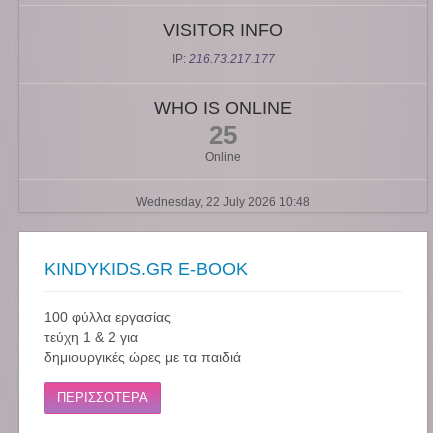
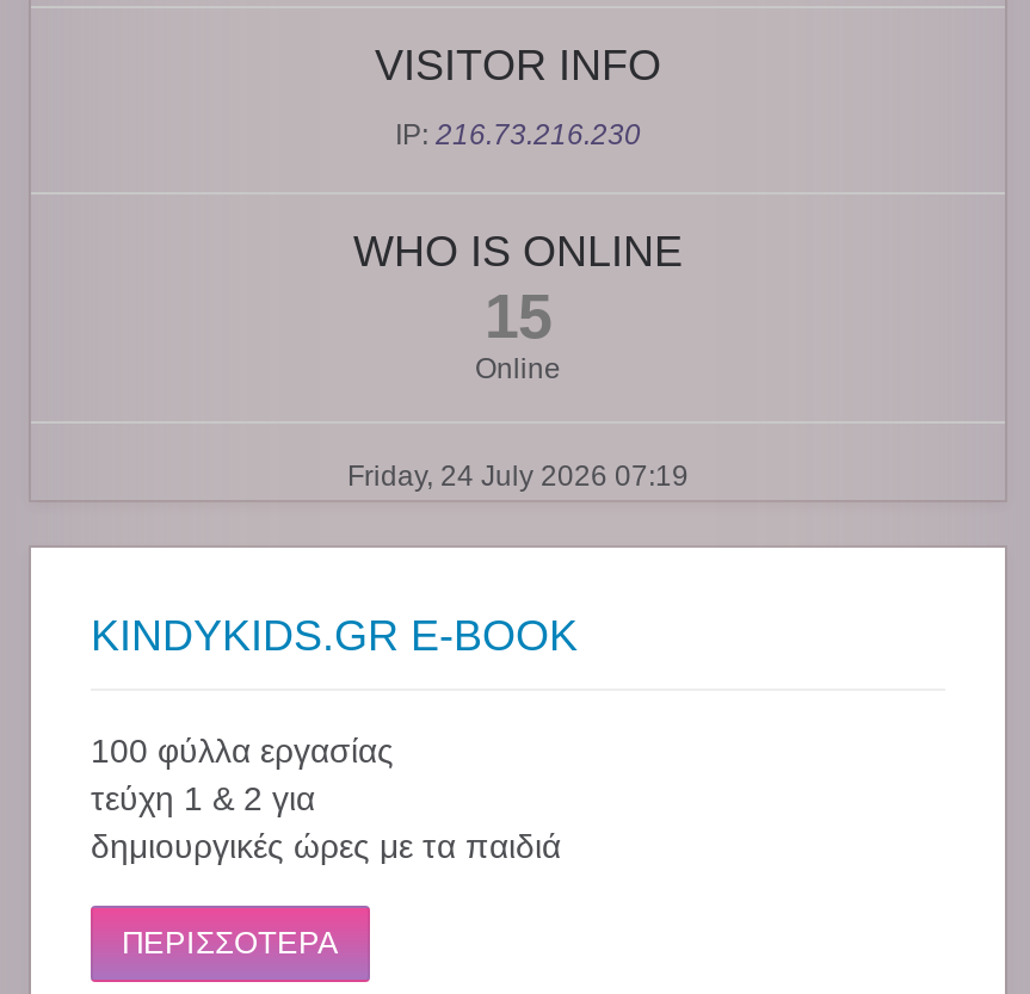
[171,52,274,66] IP: 216.73.217.177 -> [395,119,641,153] IP: 216.73.216.230
[209,120,237,150] 25 -> [485,282,551,353] 15
[136,195,310,209] Wednesday, 22 July 2026 10:48 -> [347,461,689,494] Friday, 24 July 2026 07:19

